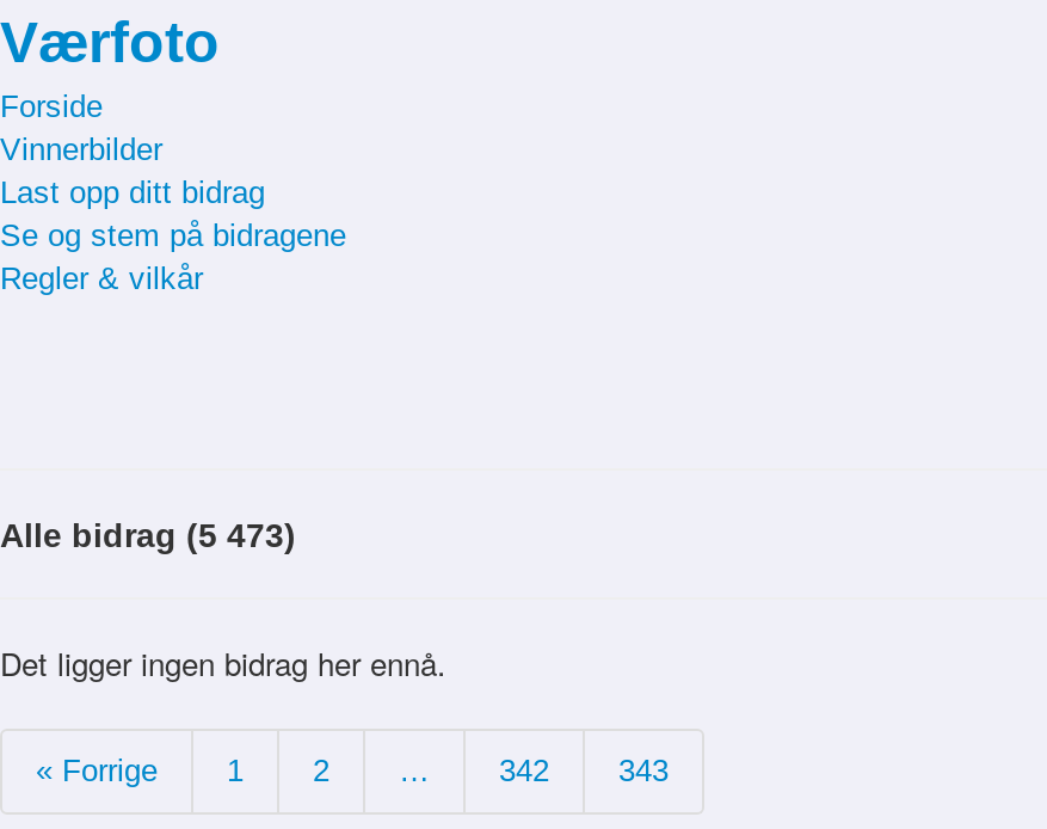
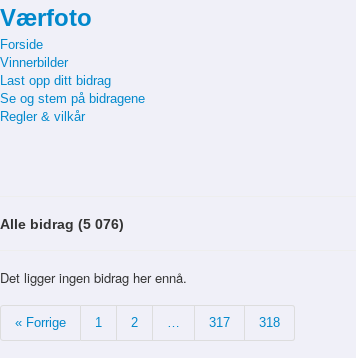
[0,516,296,554] Alle bidrag (5 473) -> [0,216,124,232] Alle bidrag (5 076)
[499,753,549,788] 342 -> [209,315,230,330] 317
[618,753,669,788] 343 -> [259,315,280,330] 318

